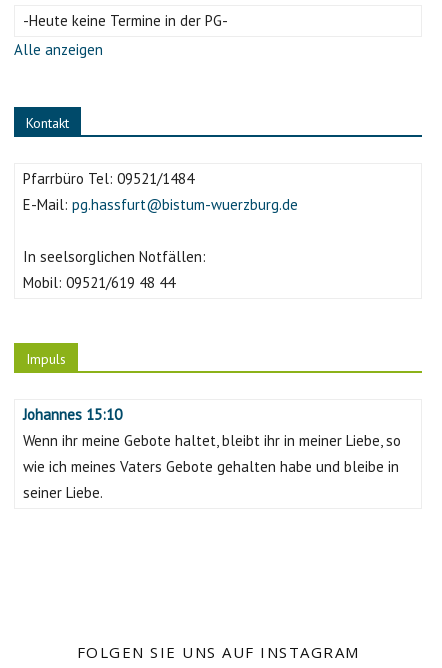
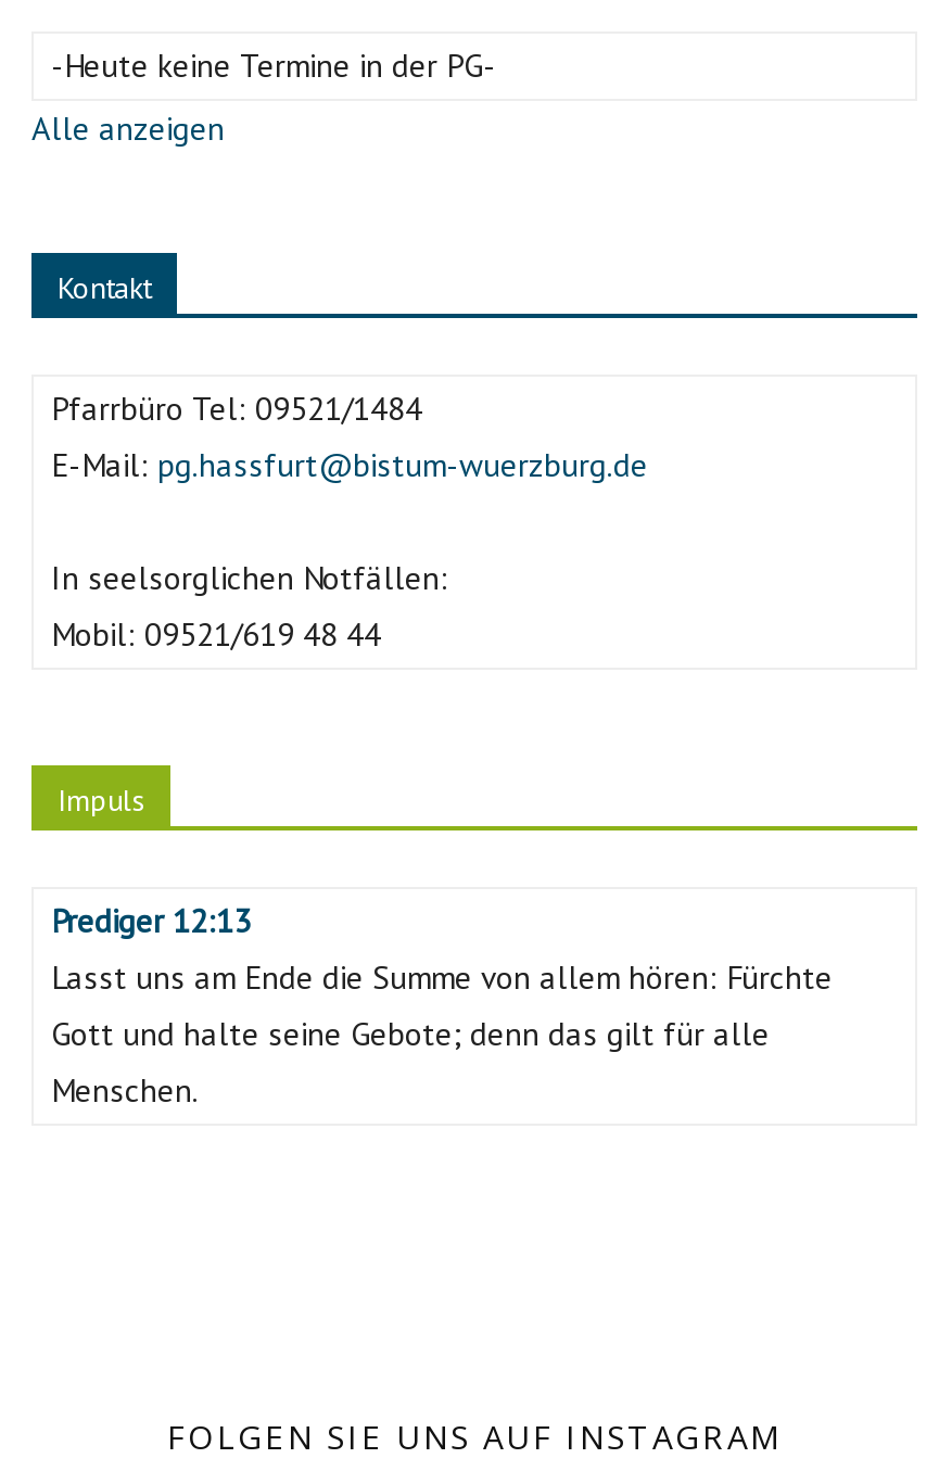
[23,405,401,502] Johannes 15:10 | Wenn ihr meine Gebote haltet, bleibt ihr in meiner Liebe, so | wie ich meines Vaters Gebote gehalten habe und bleibe in | seiner Liebe. -> [51,900,833,1111] Prediger 12:13 | Lasst uns am Ende die Summe von allem hören: Fürchte | Gott und halte seine Gebote; denn das gilt für alle | Menschen.

